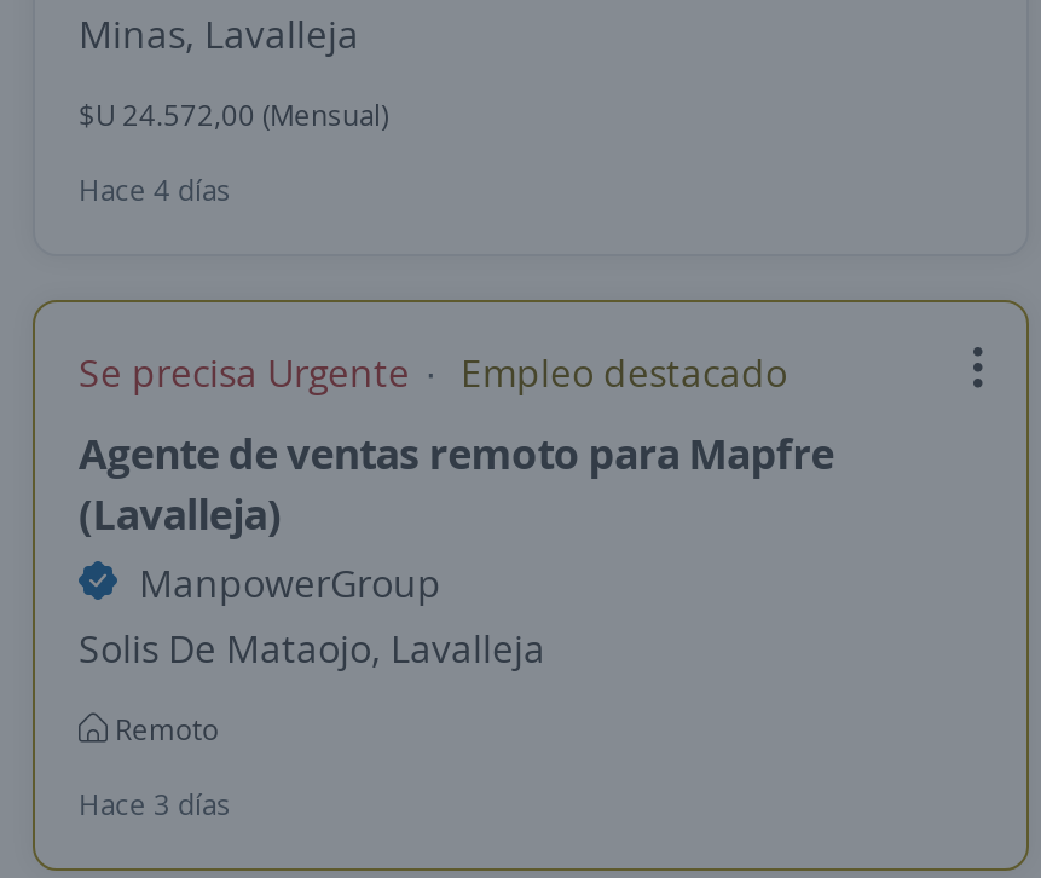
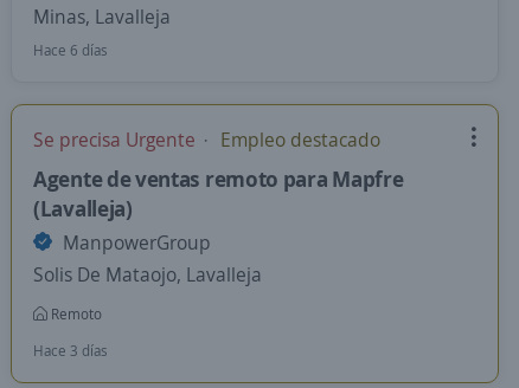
[79,94,388,210] $U 24.572,00 (Mensual) | Hace 4 días -> [33,40,108,60] Hace 6 días

